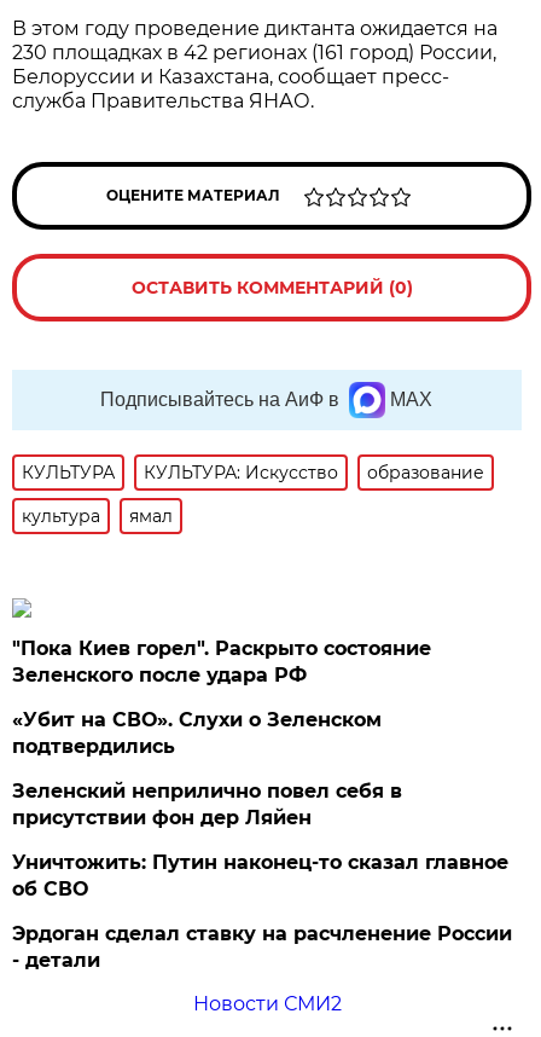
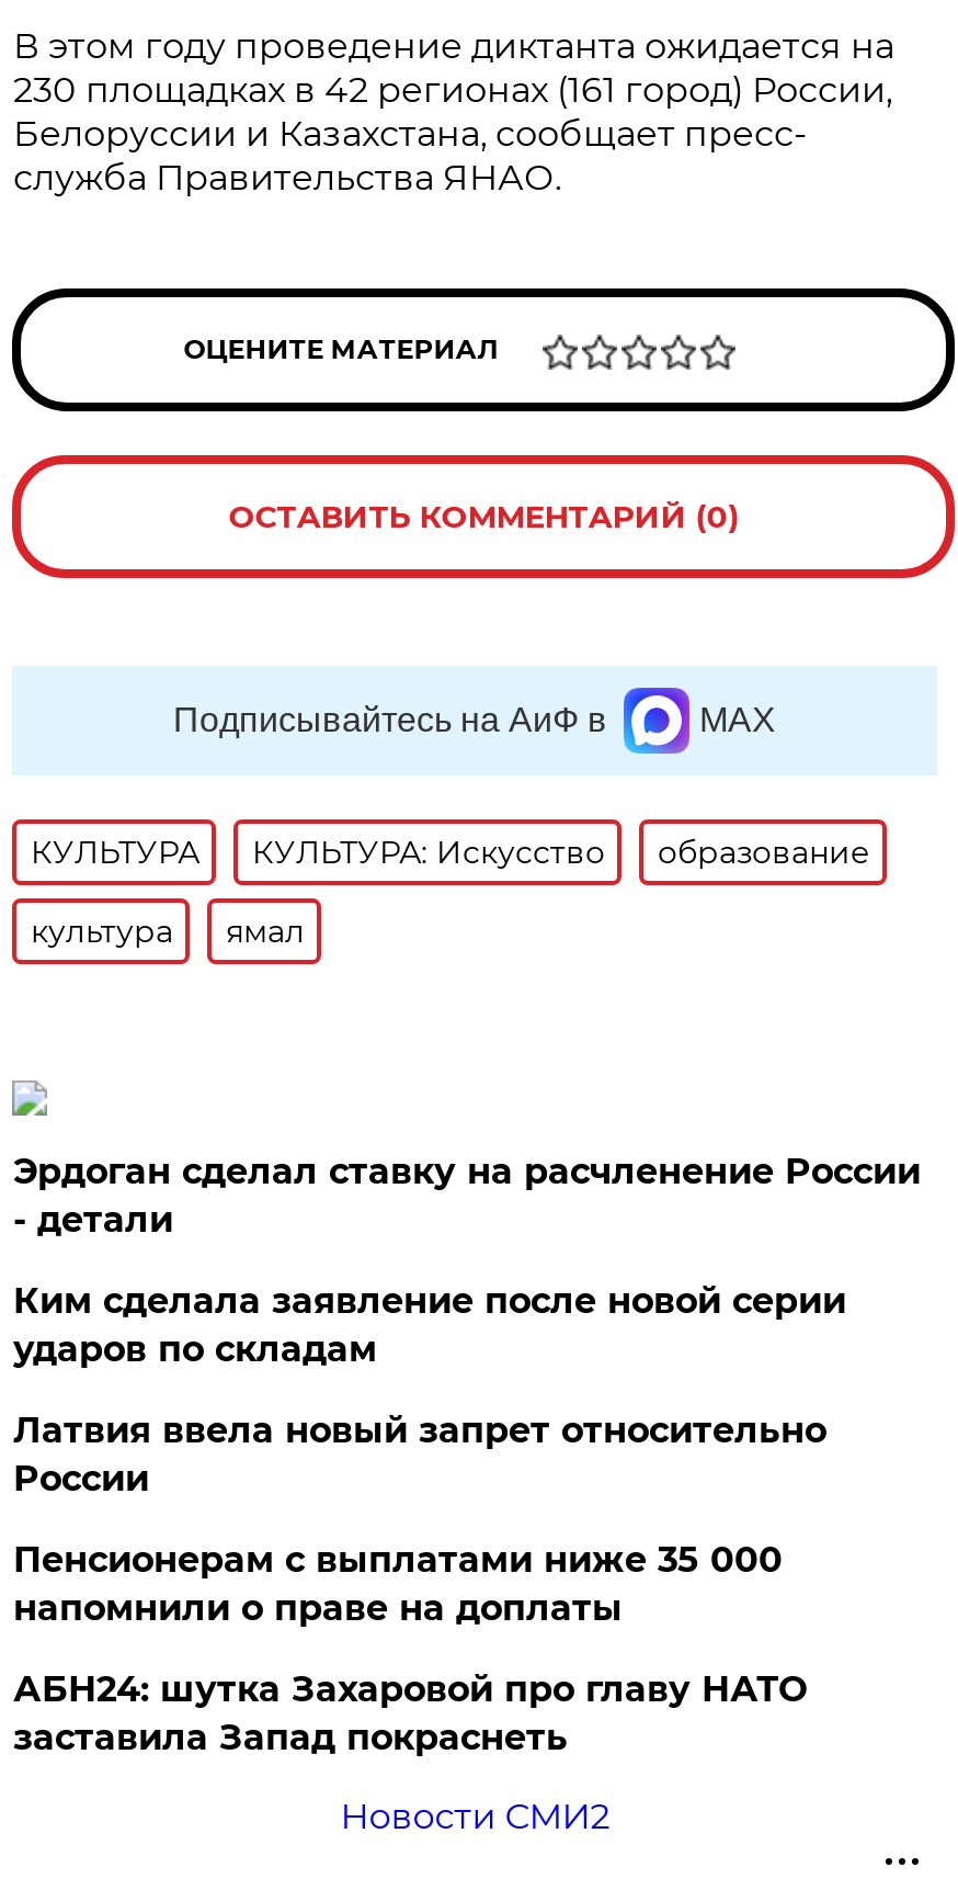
[13,637,509,900] "Пока Киев горел". Раскрыто состояние | Зеленского после удара РФ | «Убит на СВО». Слухи о Зеленском | подтвердились | Зеленский неприлично повел cебя в | присутствии фон дер Ляйен | Уничтожить: Путин наконец-то сказал главное | об СВО -> none
moved [13,922,513,972] -> [13,1150,921,1240]: Эрдоган сделал ставку на расчленение России | - детали
none -> [13,1280,846,1758] Ким сделала заявление после новой серии | ударов по складам | Латвия ввела новый запрет относительно | России | Пенсионерам с выплатами ниже 35 000 | напомнили о праве на доплаты | АБН24: шутка Захаровой про главу НАТО | заставила Запад покраснеть

